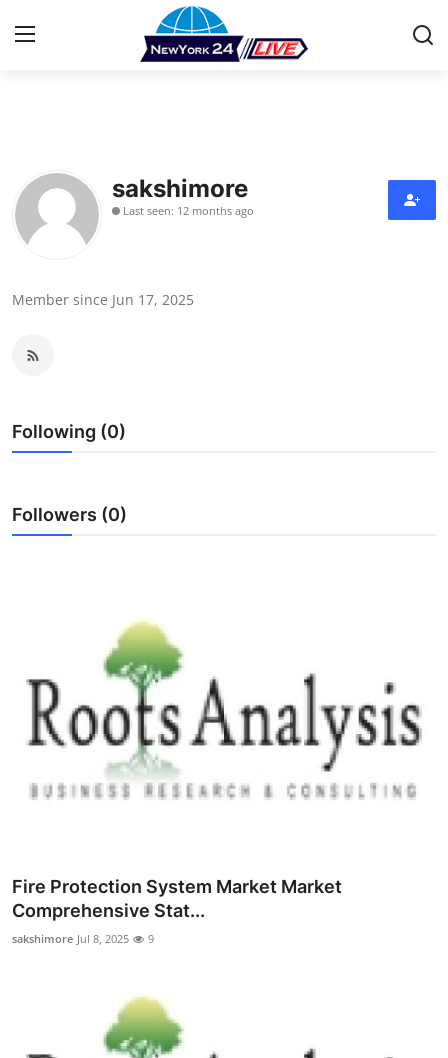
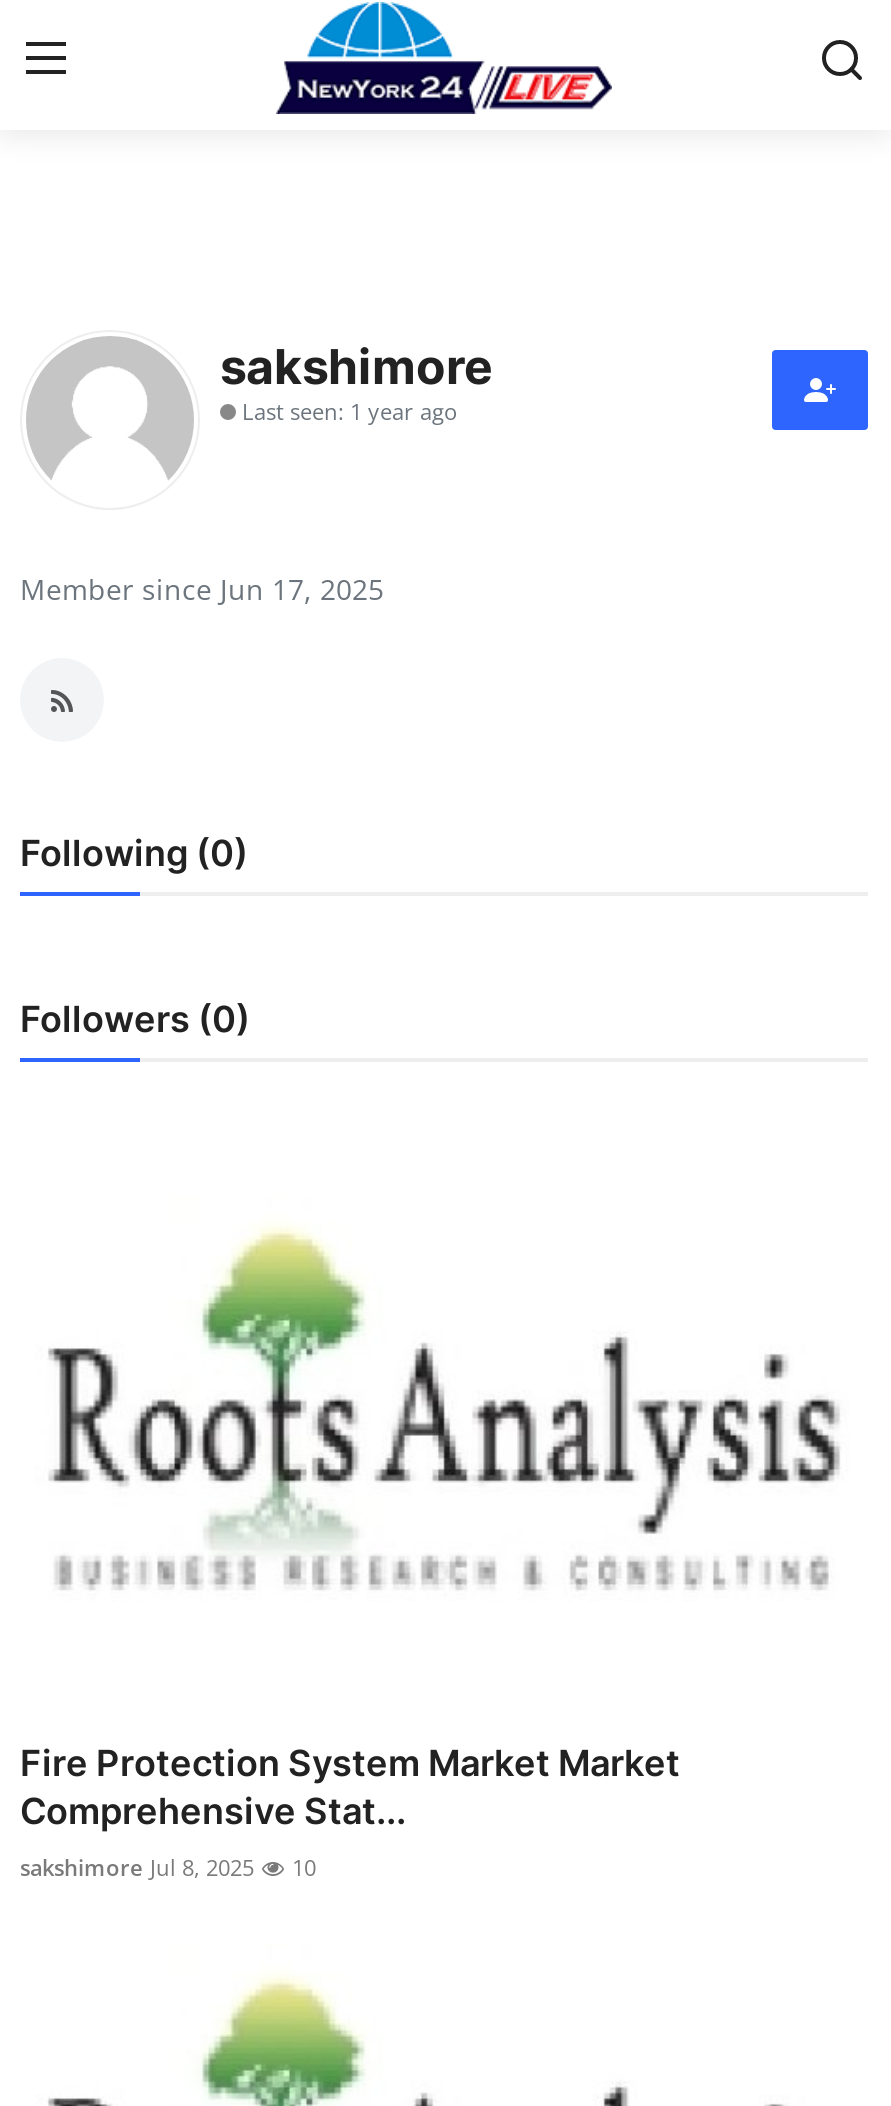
[123,203,254,218] Last seen: 12 months ago -> [242,396,458,426] Last seen: 1 year ago
[12,931,154,946] sakshimore Jul 8, 2025 9 -> [20,1853,316,1883] sakshimore Jul 8, 2025 10

